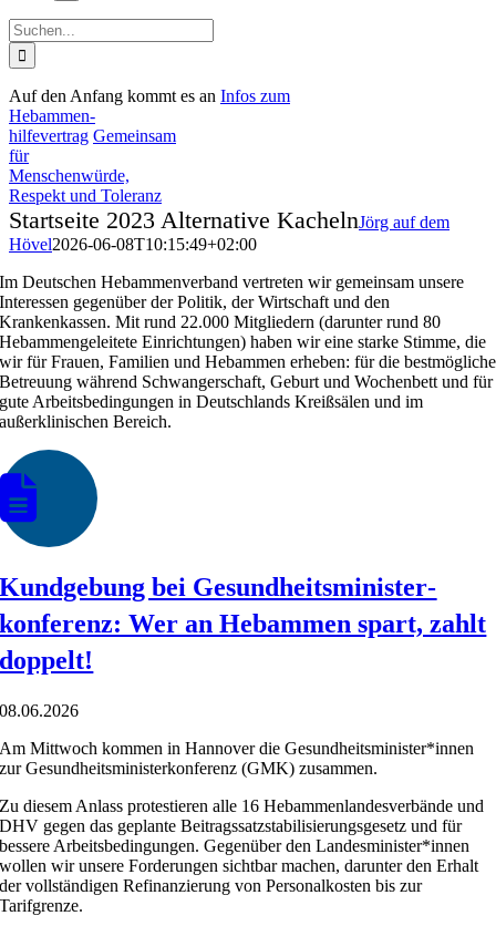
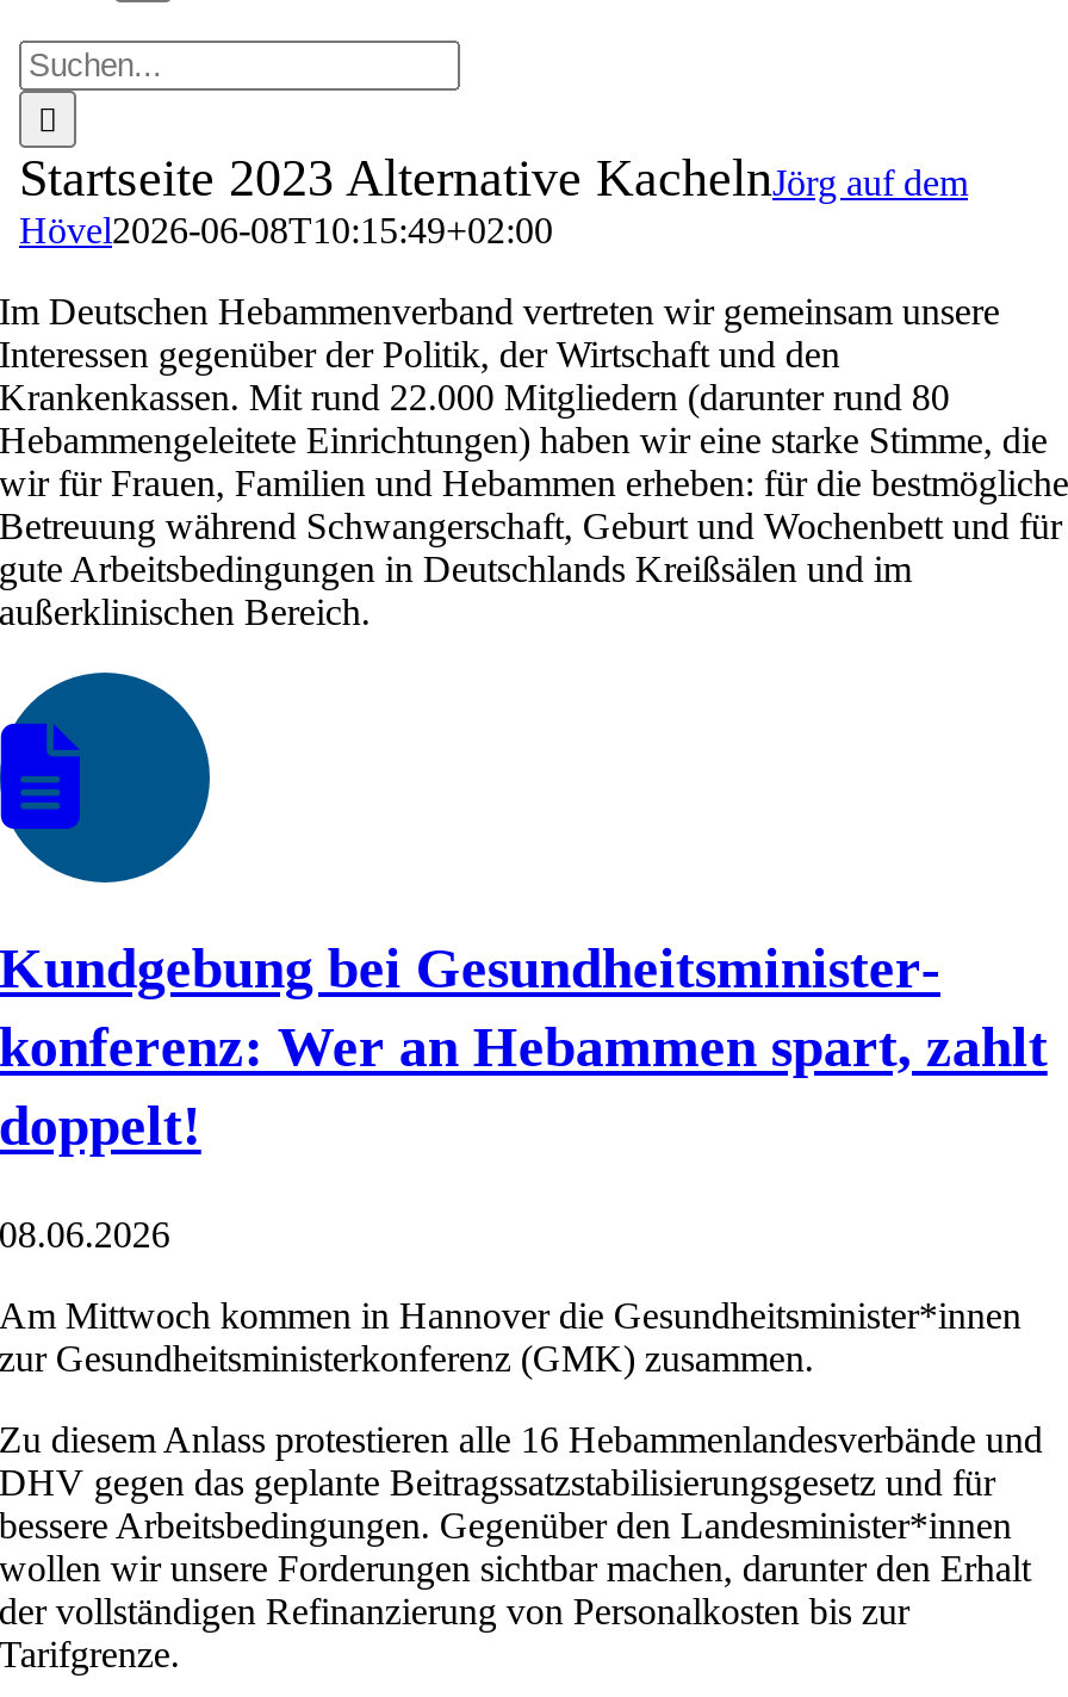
[9,86,290,205] Auf den Anfang kommt es an Infos zum | Hebammen- | hilfevertrag Gemeinsam | für | Menschenwürde, | Respekt und Toleranz -> none

